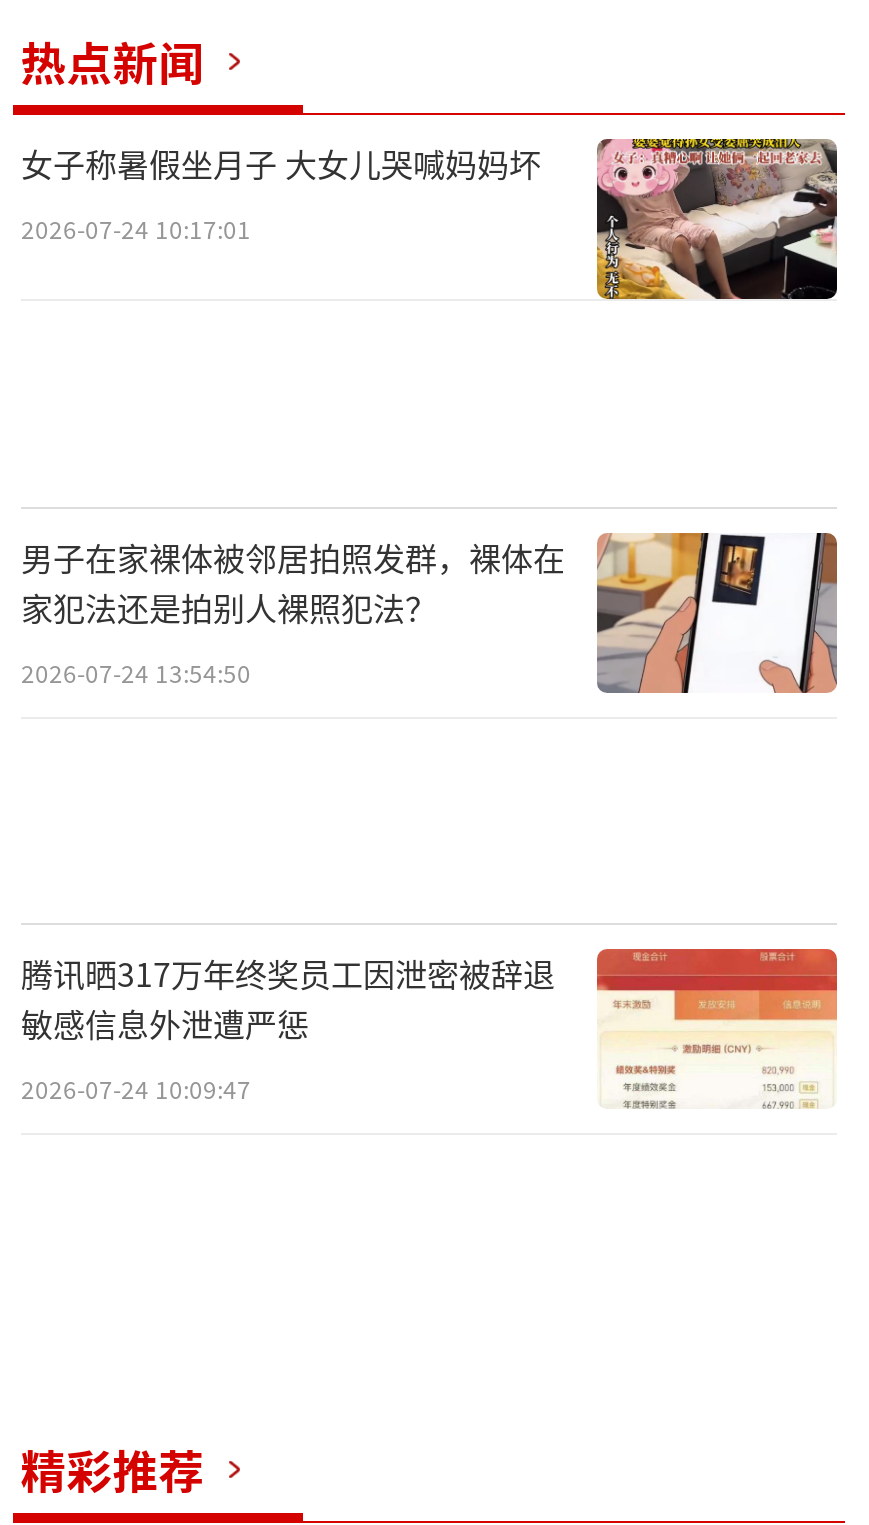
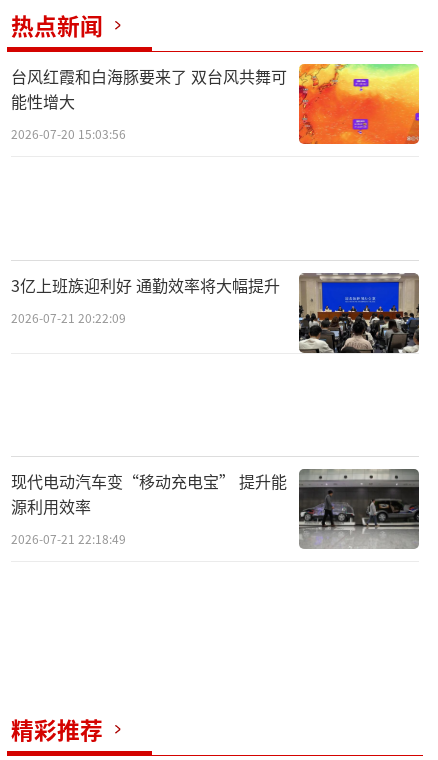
[21,137,839,301] [image] | 女子称暑假坐月子 大女儿哭喊妈妈坏 -> [11,63,420,145] [image] | 台风红霞和白海豚要来了 双台风共舞可 | 能性增大
[21,211,251,245] 2026-07-24 10:17:01 -> [11,125,126,142] 2026-07-20 15:03:56
[21,531,839,717] [image] | 男子在家裸体被邻居拍照发群，裸体在 | 家犯法还是拍别人裸照犯法？ -> [11,261,420,354] [image] | 3亿上班族迎利好 通勤效率将大幅提升
[21,654,251,688] 2026-07-24 13:54:50 -> [11,309,126,326] 2026-07-21 20:22:09
[21,947,839,1109] [image] | 腾讯晒317万年终奖员工因泄密被辞退 | 敏感信息外泄遭严惩 -> [11,468,420,549] [image] | 现代电动汽车变“移动充电宝” 提升能 | 源利用效率
[21,1072,251,1106] 2026-07-24 10:09:47 -> [11,530,126,547] 2026-07-21 22:18:49

